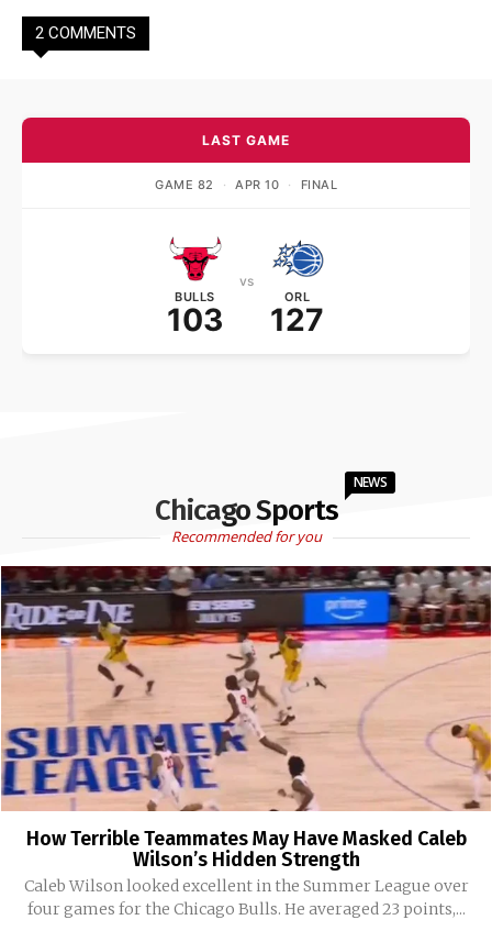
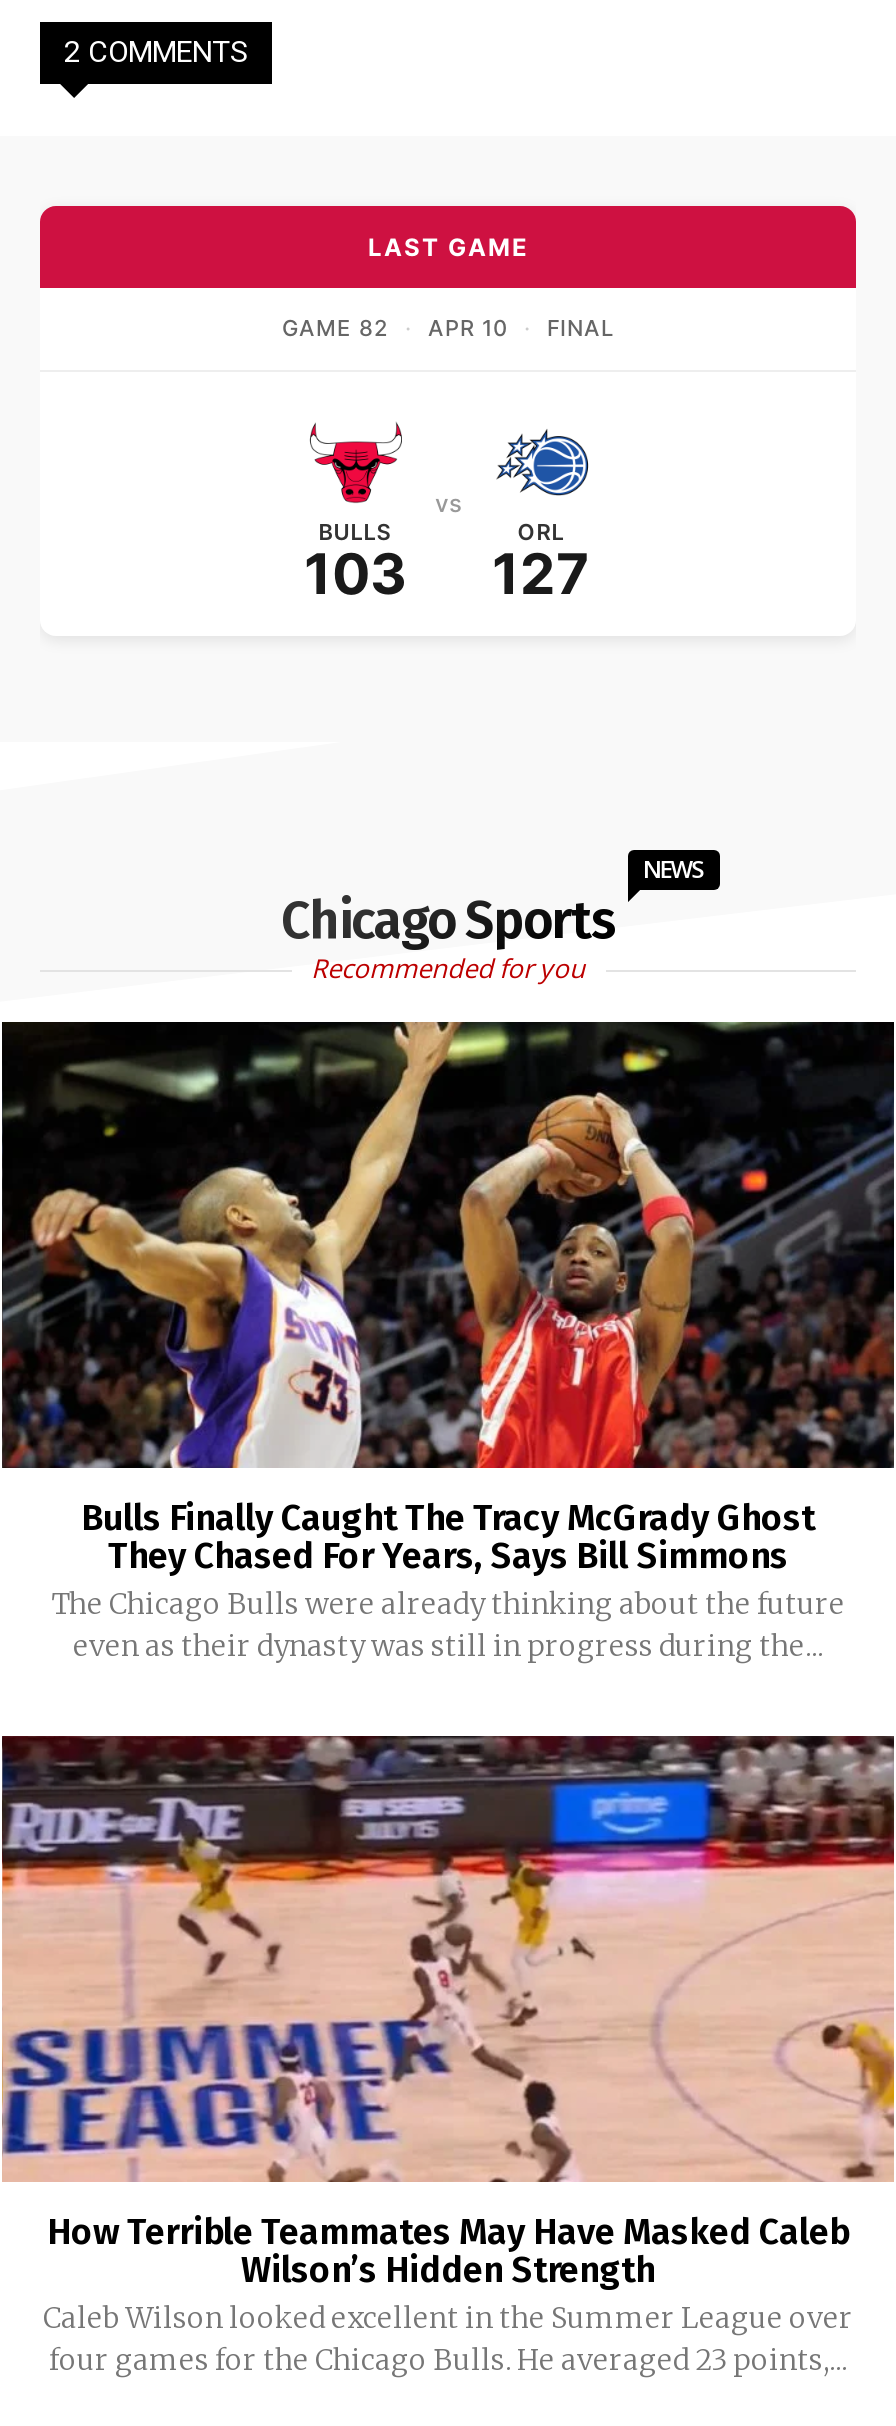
none -> [6,1020,890,1664] [image] | Bulls Finally Caught The Tracy McGrady Ghost | They Chased For Years, Says Bill Simmons | The Chicago Bulls were already thinking about the future | even as their dynasty was still in progress during the...

